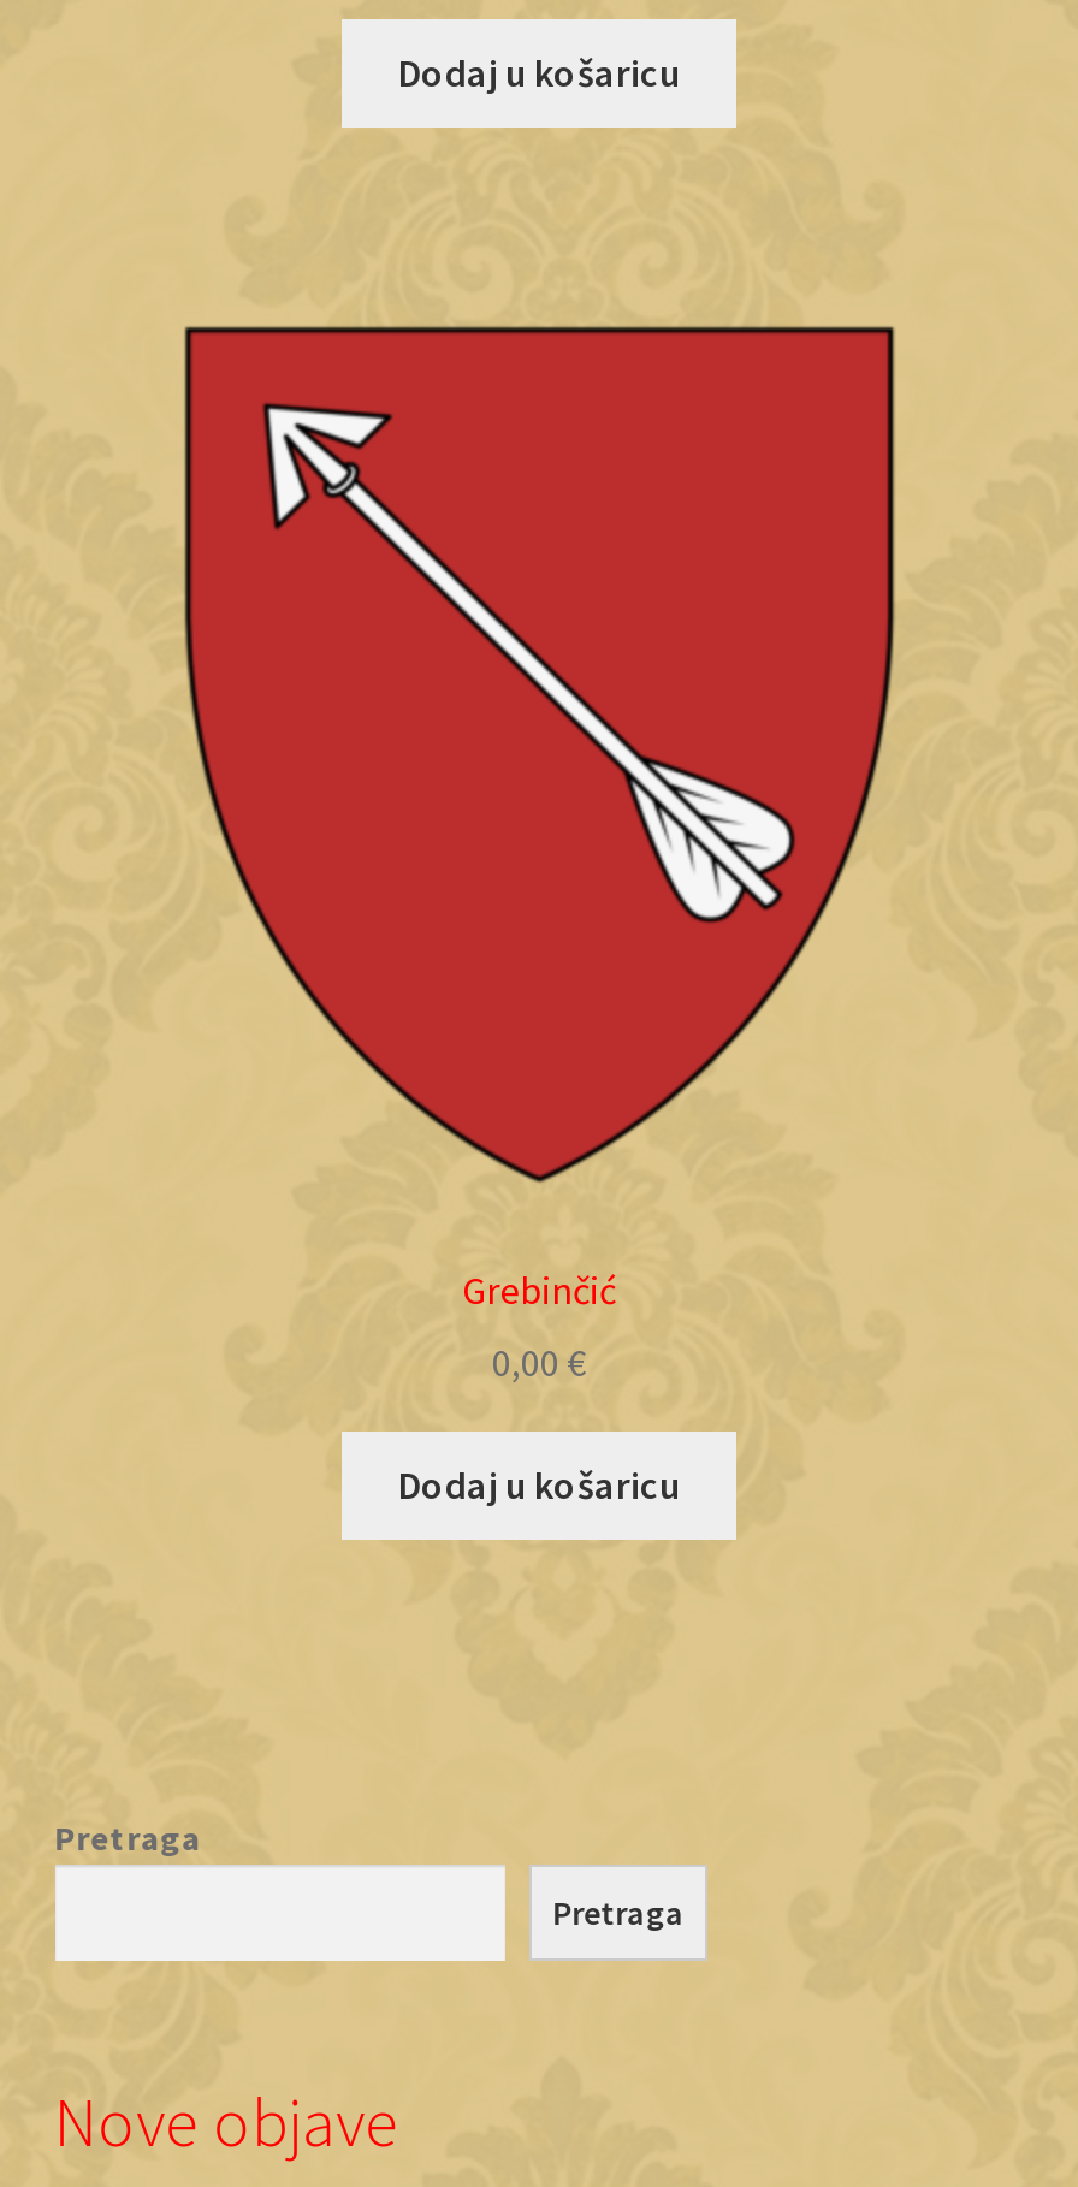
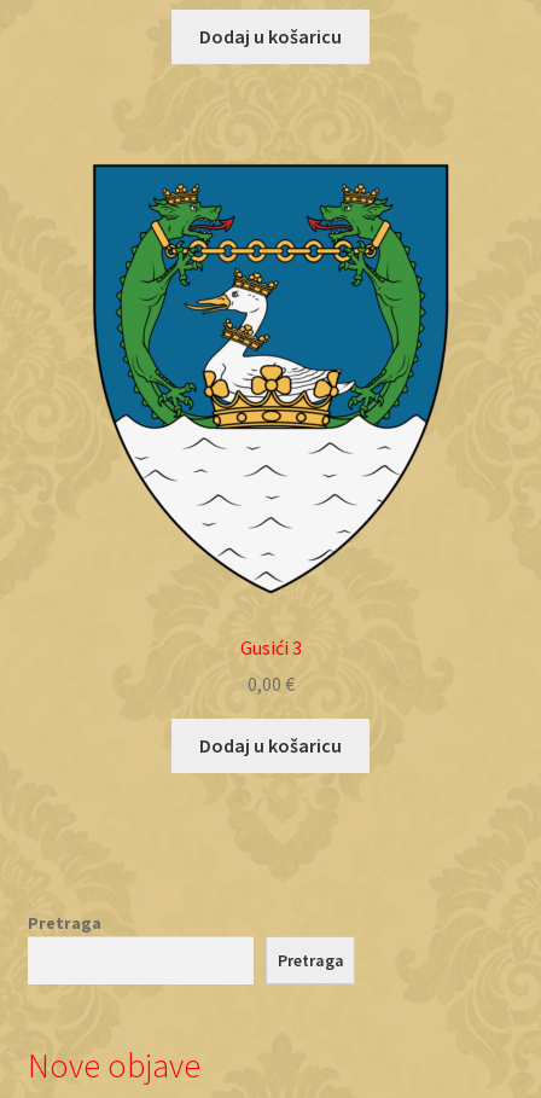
[188,330,893,1312] [image] | Grebinčić -> [94,165,448,659] [image] | Gusići 3

